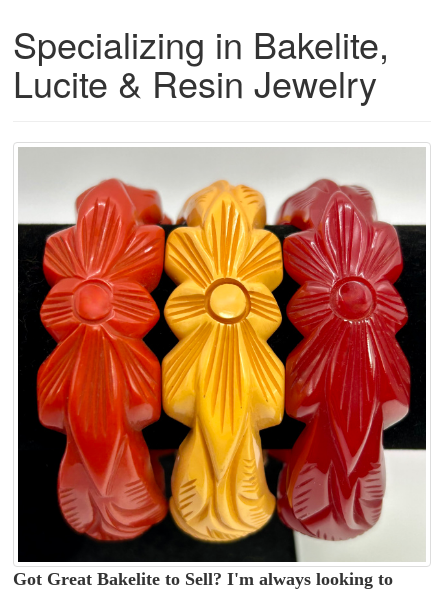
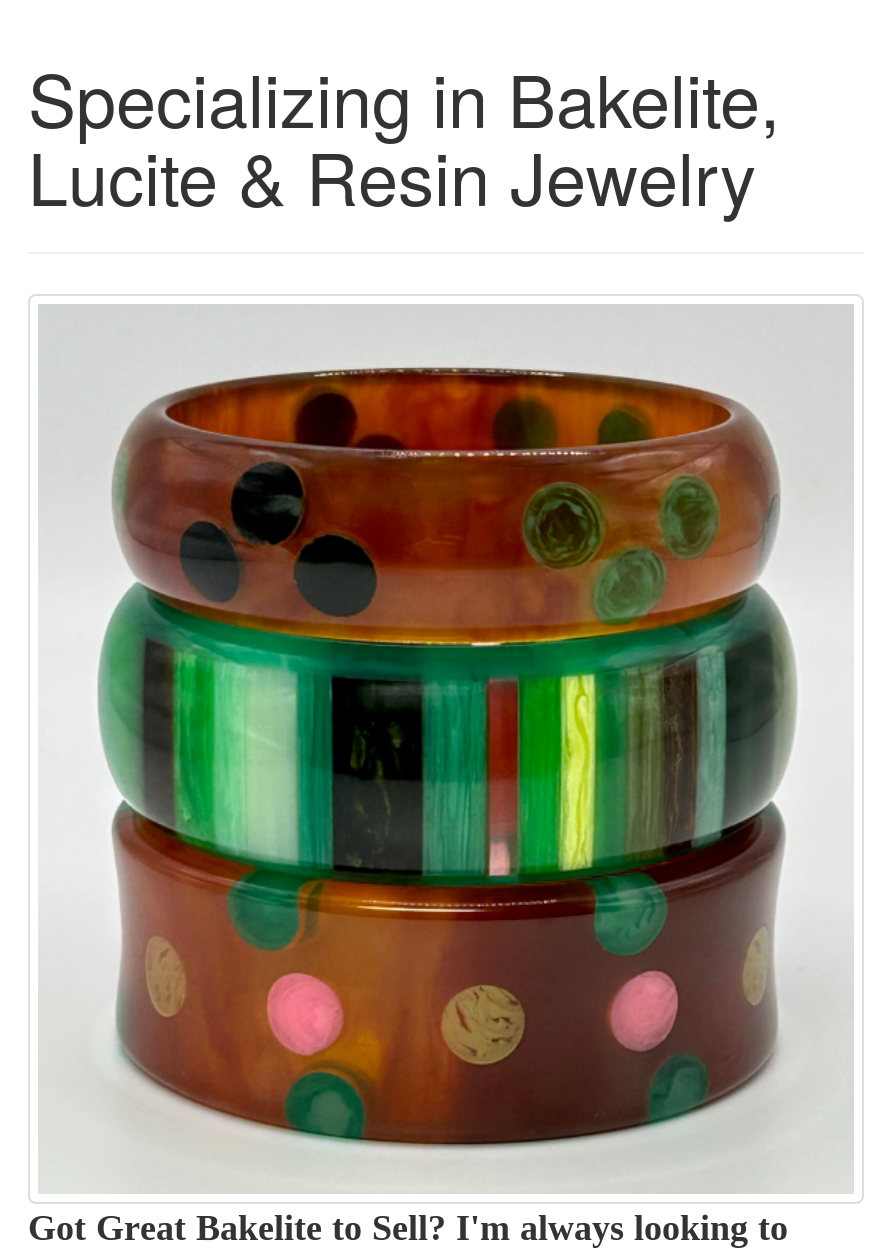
[17,177,427,563] [image] -> [38,366,854,1192] [image]

